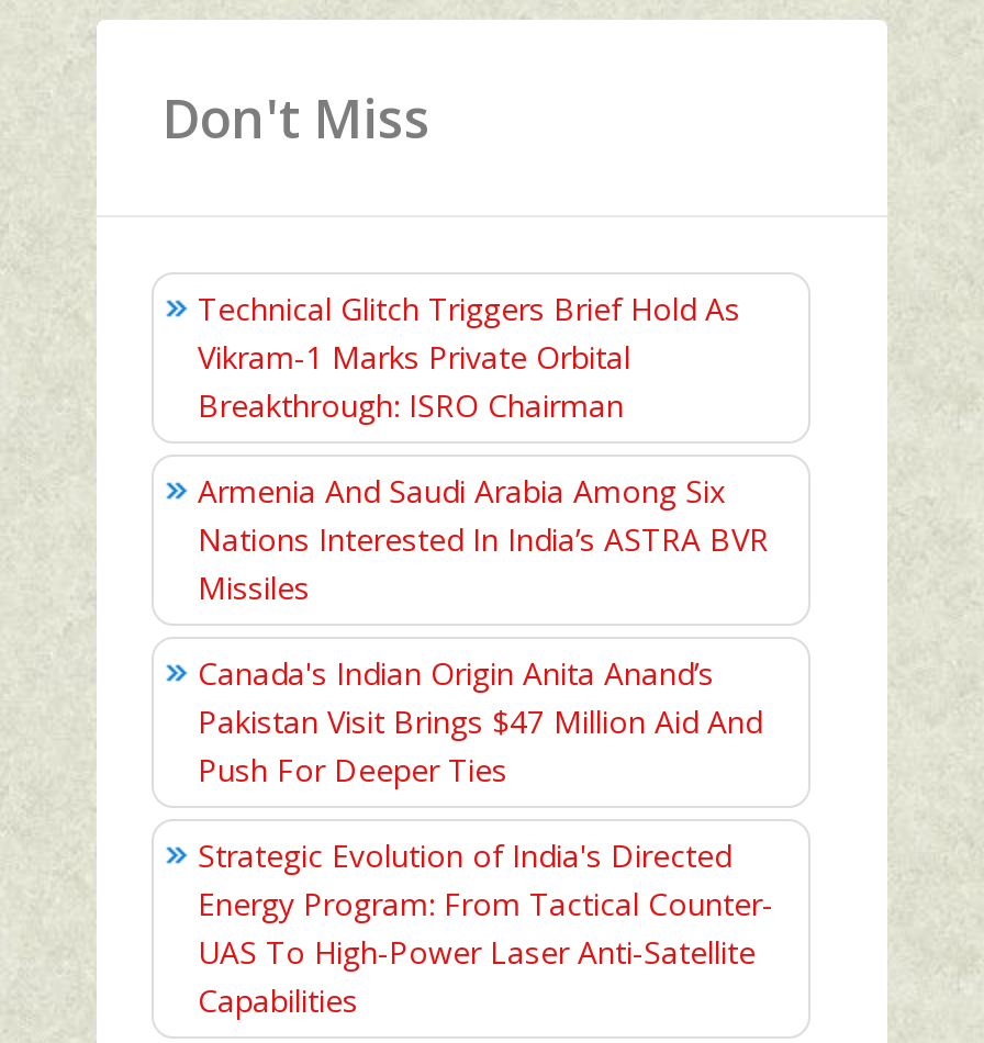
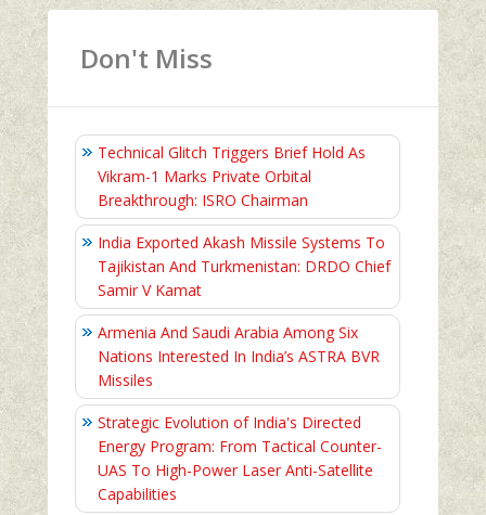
none -> [98,232,391,301] India Exported Akash Missile Systems To | Tajikistan And Turkmenistan: DRDO Chief | Samir V Kamat
moved [198,470,769,609] -> [98,322,380,391]: Armenia And Saudi Arabia Among Six | Nations Interested In India’s ASTRA BVR | Missiles
[198,653,762,791] Canada's Indian Origin Anita Anand’s | Pakistan Visit Brings $47 Million Aid And | Push For Deeper Ties -> none

